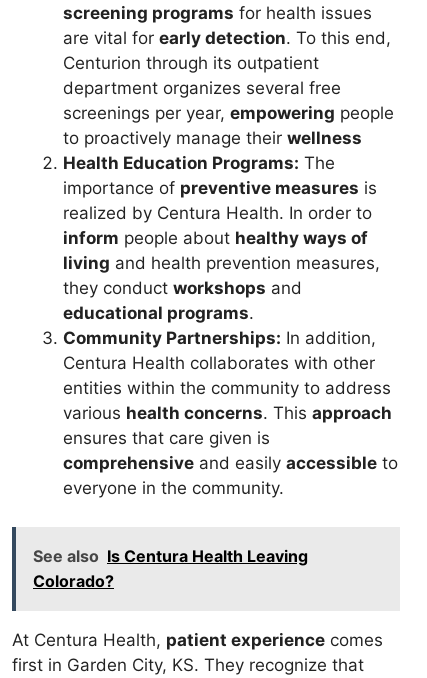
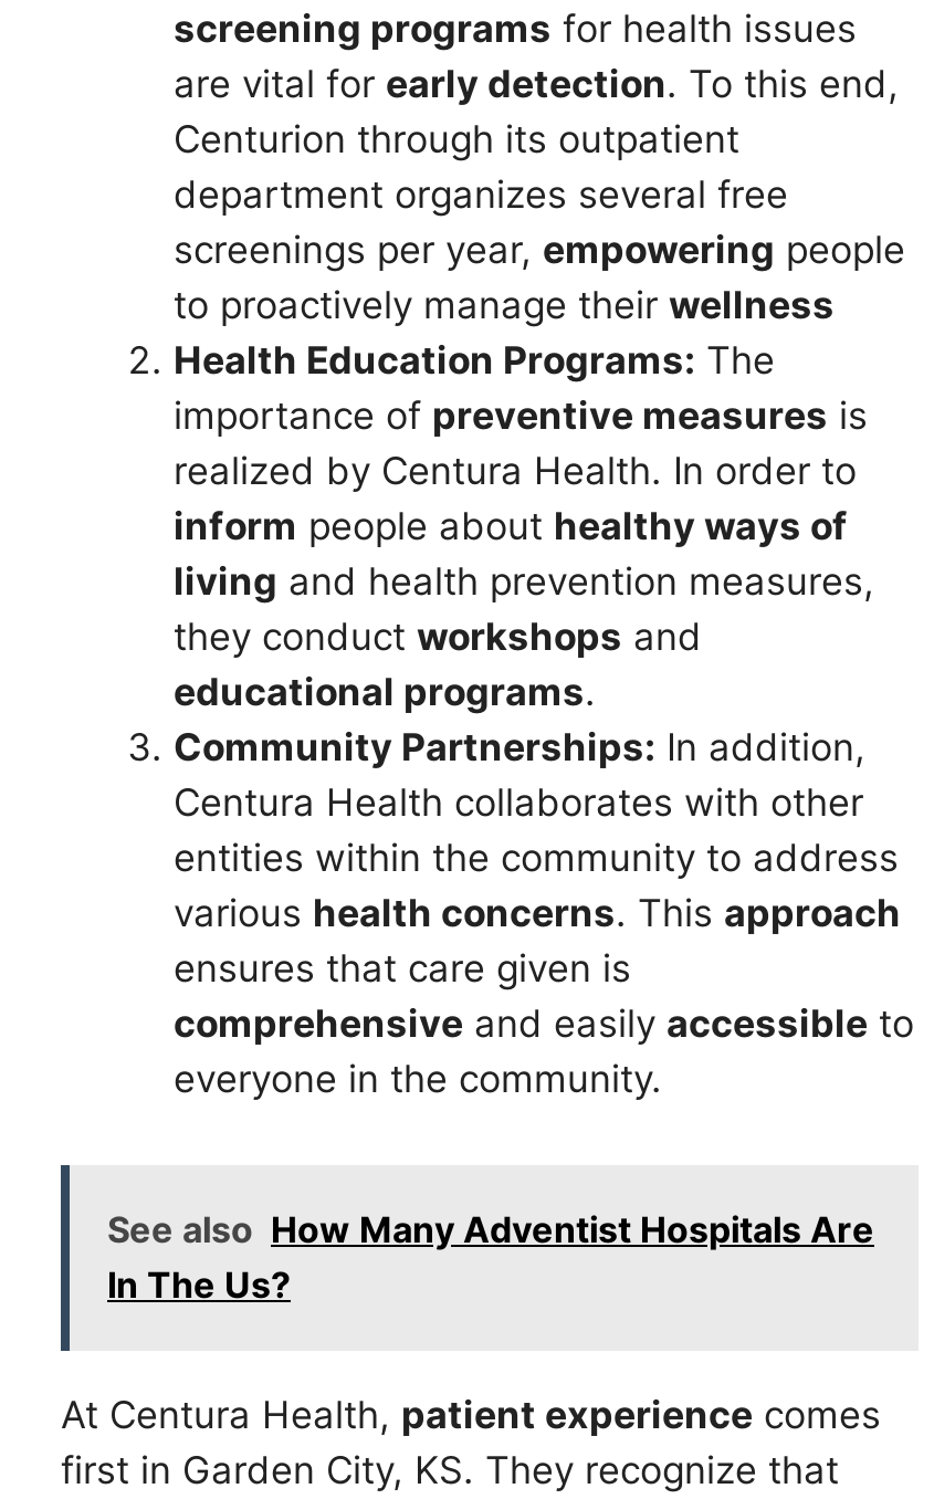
[33,545,308,590] See also Is Centura Health Leaving | Colorado? -> [107,1206,874,1306] See also How Many Adventist Hospitals Are | In The Us?

